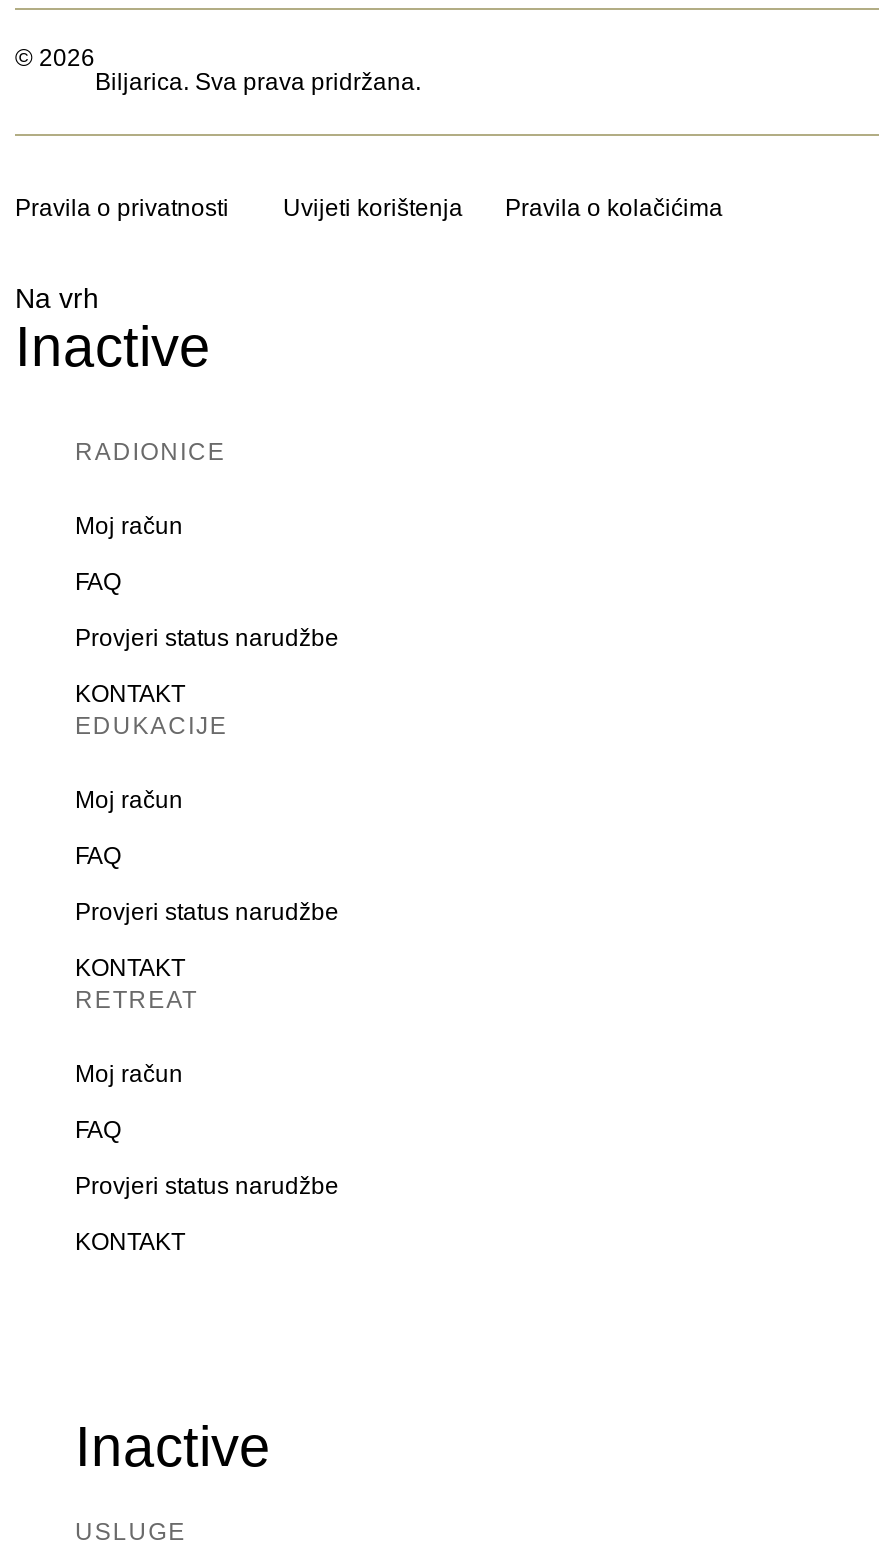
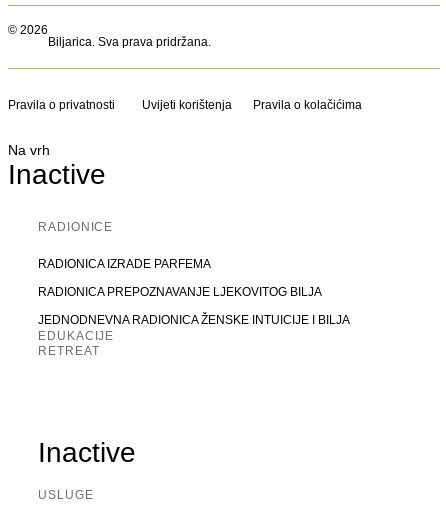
[75,511,339,707] Moj račun | FAQ | Provjeri status narudžbe | KONTAKT -> [38,257,350,327] RADIONICA IZRADE PARFEMA | RADIONICA PREPOZNAVANJE LJEKOVITOG BILJA | JEDNODNEVNA RADIONICA ŽENSKE INTUICIJE I BILJA
[75,785,339,981] Moj račun | FAQ | Provjeri status narudžbe | KONTAKT -> none
[75,1059,339,1255] Moj račun | FAQ | Provjeri status narudžbe | KONTAKT -> none

